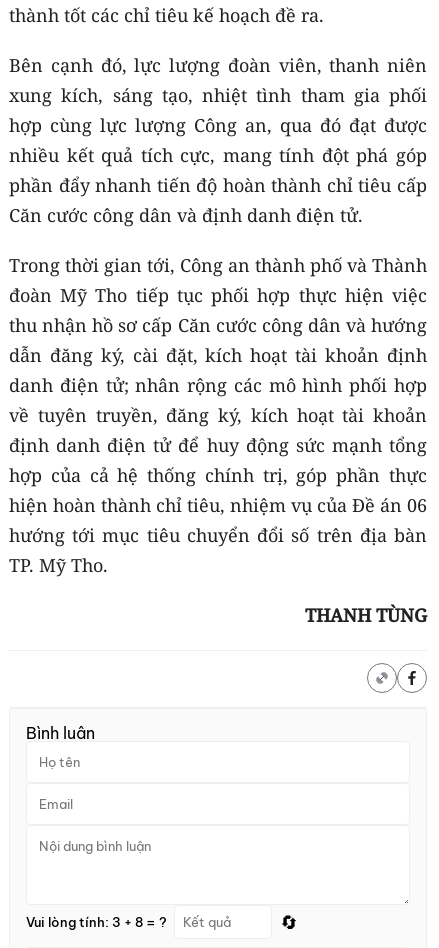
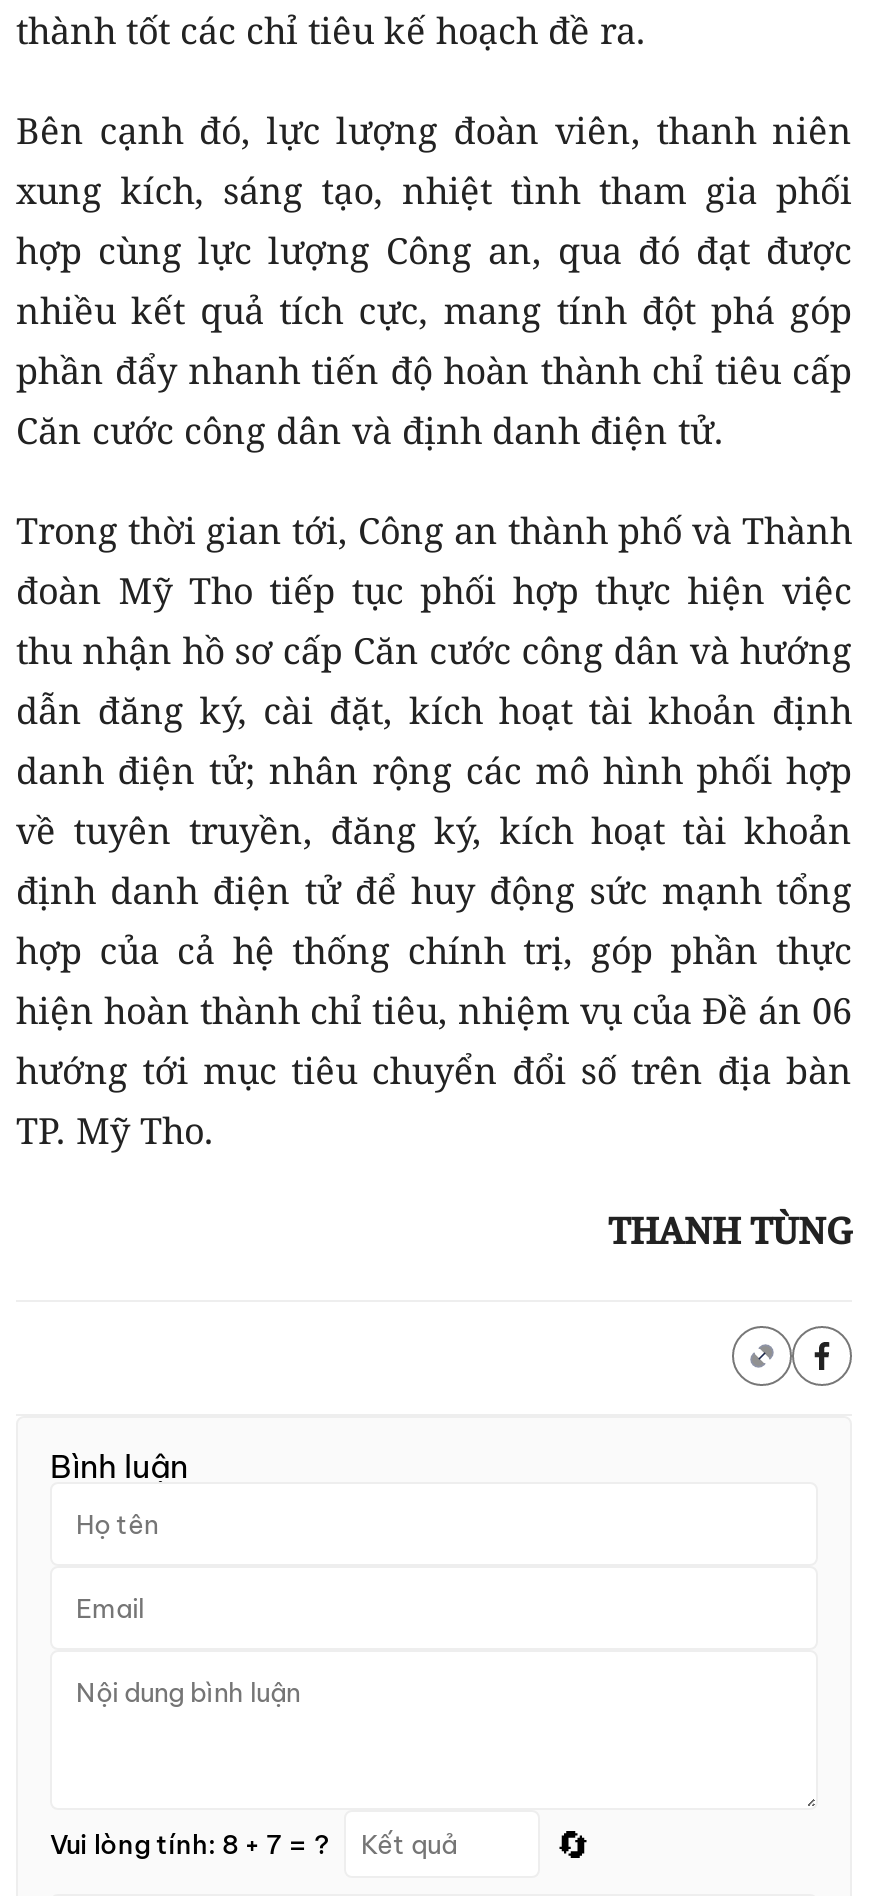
[26,913,167,929] Vui lòng tính: 3 + 8 = ? -> [50,1827,330,1859] Vui lòng tính: 8 + 7 = ?

